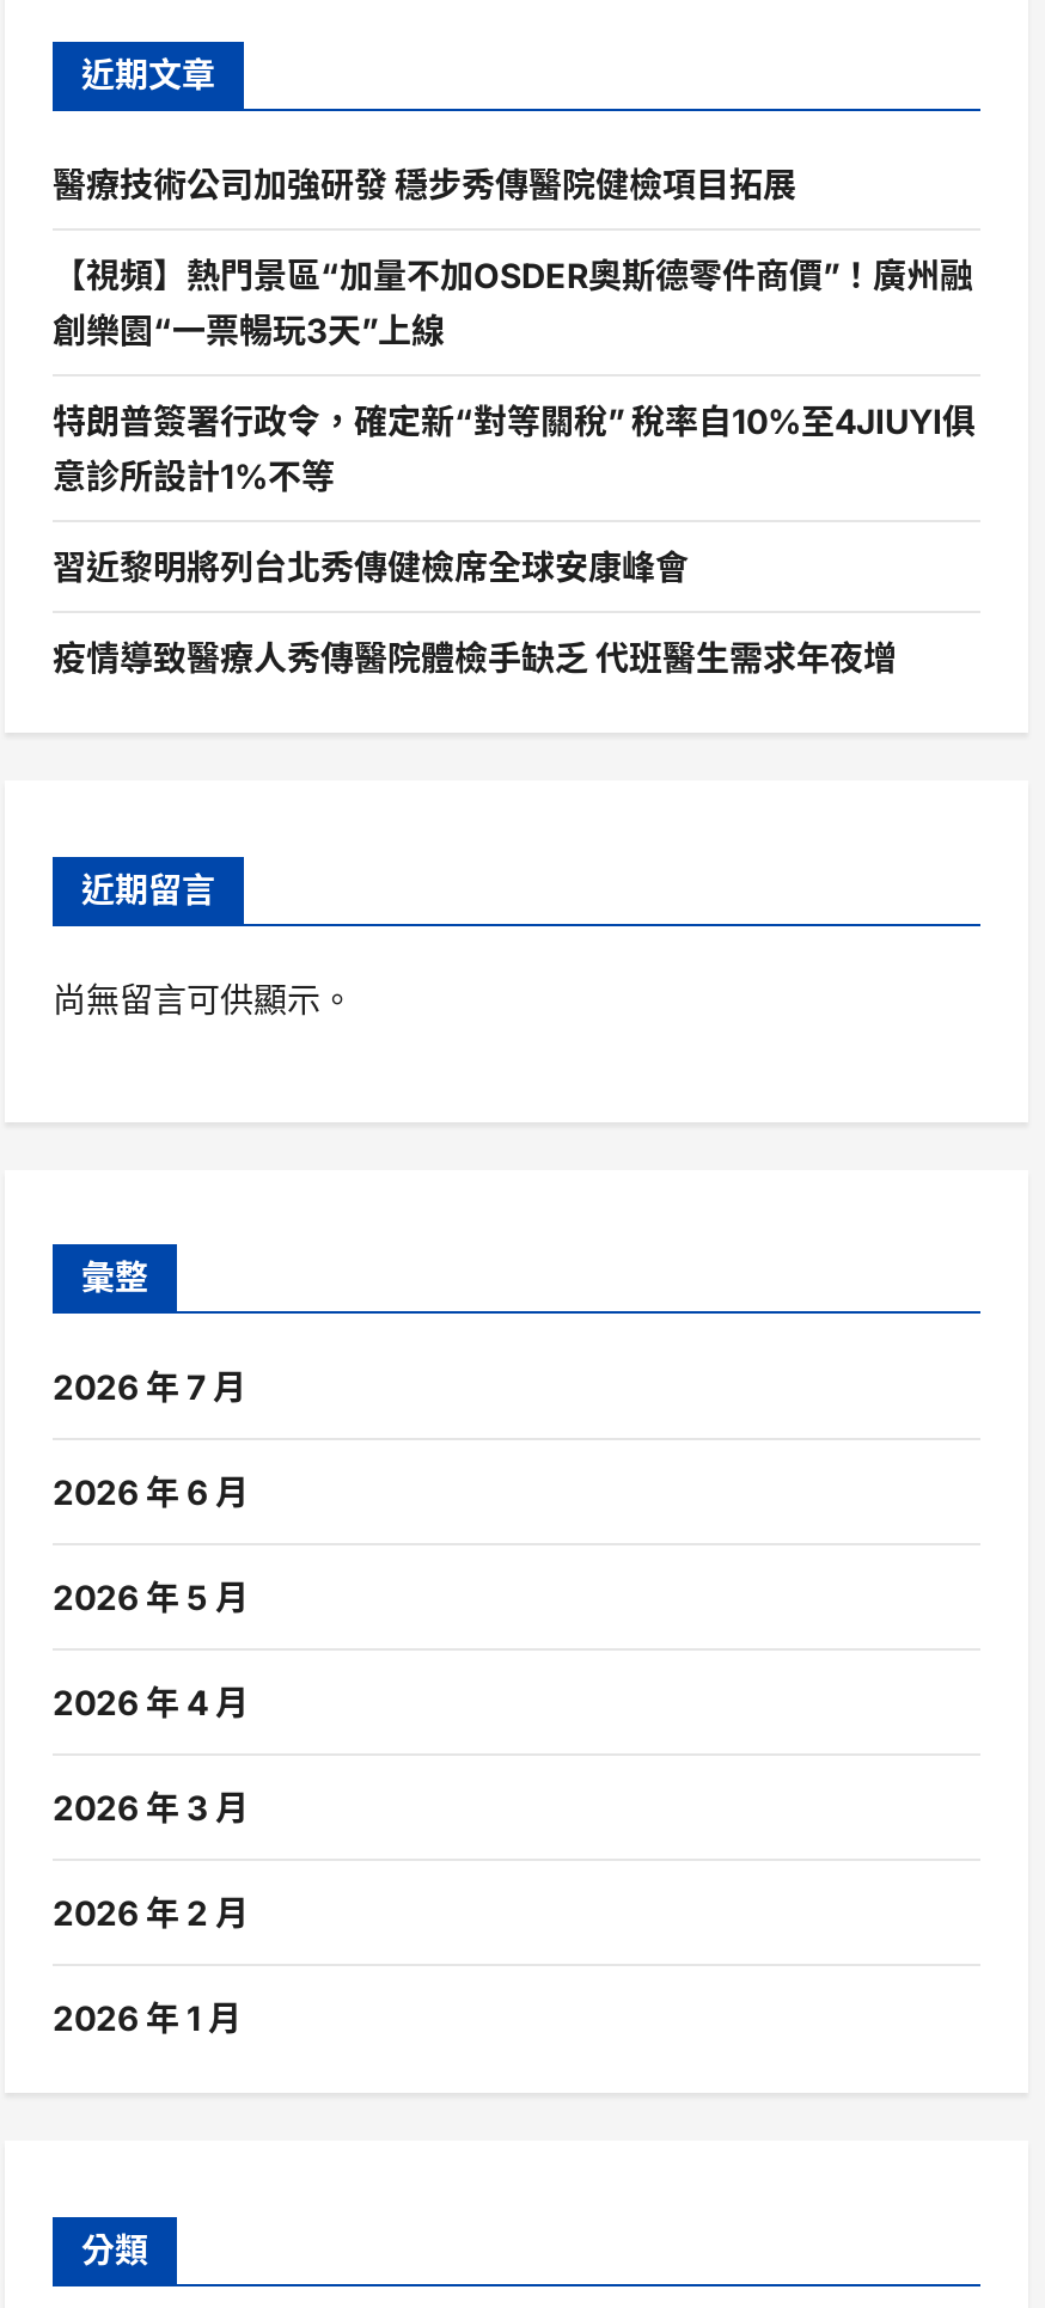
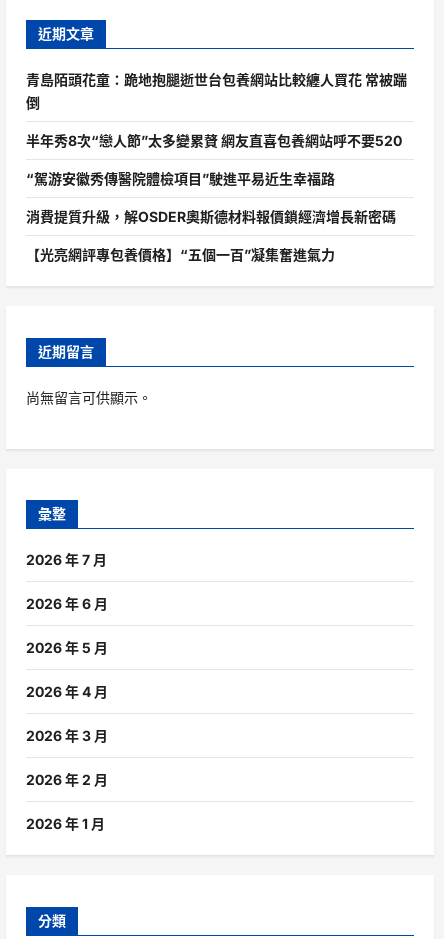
[53,164,796,205] 醫療技術公司加強研發 穩步秀傳醫院健檢項目拓展 -> [26,71,407,111] 青島陌頭花童：跪地抱腿逝世台包養網站比較纏人買花 常被踹 | 倒
[53,255,973,351] 【視頻】熱門景區“加量不加OSDER奧斯德零件商價”！廣州融 | 創樂園“一票暢玩3天”上線 -> [26,132,402,149] 半年秀8次“戀人節”太多變累贅 網友直喜包養網站呼不要520
[53,401,976,497] 特朗普簽署行政令，確定新“對等關稅” 稅率自10%至4JIUYI俱 | 意診所設計1%不等 -> [26,170,335,187] “駕游安徽秀傳醫院體檢項目”駛進平易近生幸福路
[53,547,689,587] 習近黎明將列台北秀傳健檢席全球安康峰會 -> [26,208,396,225] 消費提質升級，解OSDER奧斯德材料報價鎖經濟增長新密碼
[53,638,897,678] 疫情導致醫療人秀傳醫院體檢手缺乏 代班醫生需求年夜增 -> [26,246,335,263] 【光亮網評專包養價格】“五個一百”凝集奮進氣力

